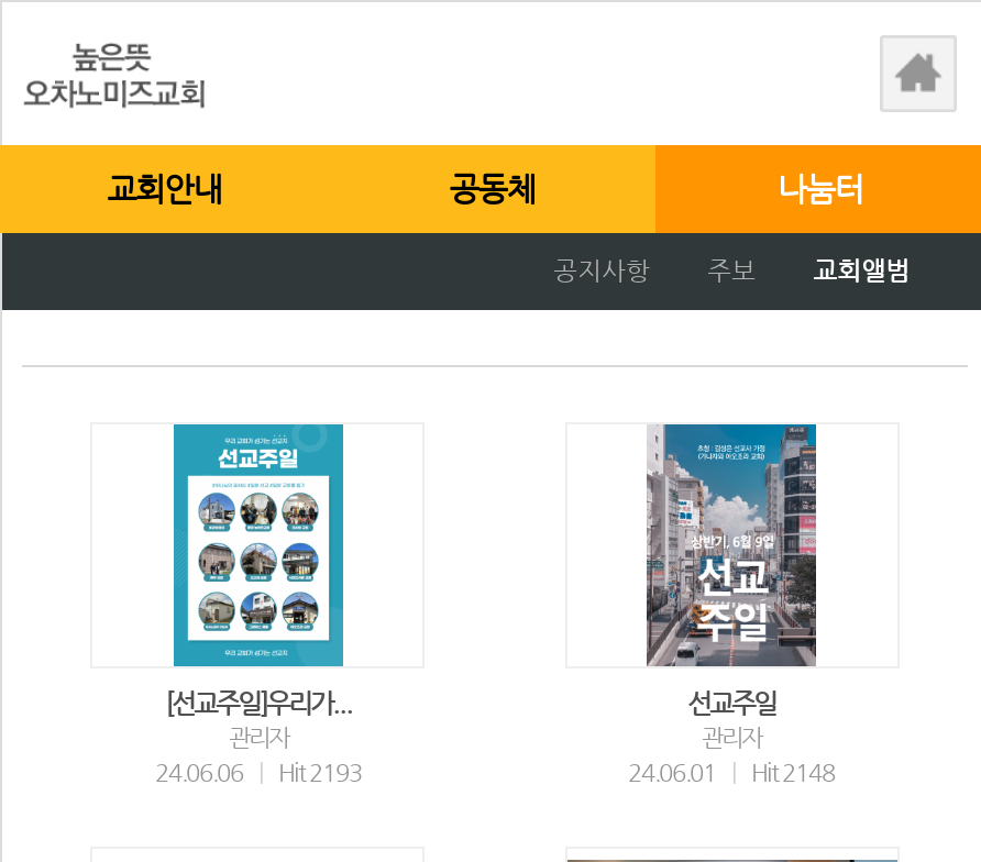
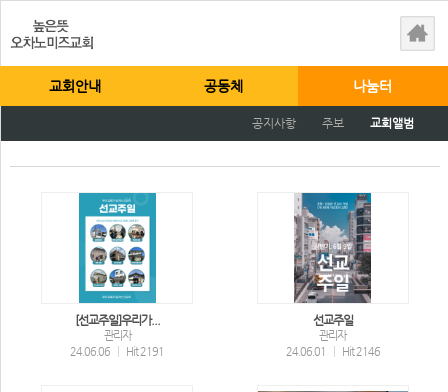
[155,759,362,787] 24.06.06 Hit 2193 -> [70,345,164,358] 24.06.06 Hit 2191
[628,759,835,787] 24.06.01 Hit 2148 -> [285,345,379,358] 24.06.01 Hit 2146

